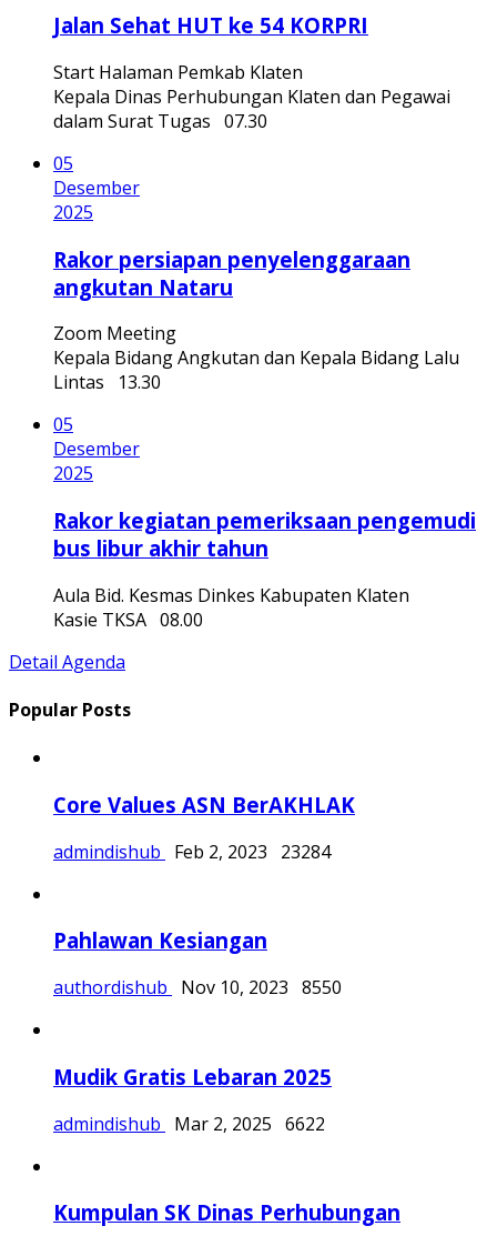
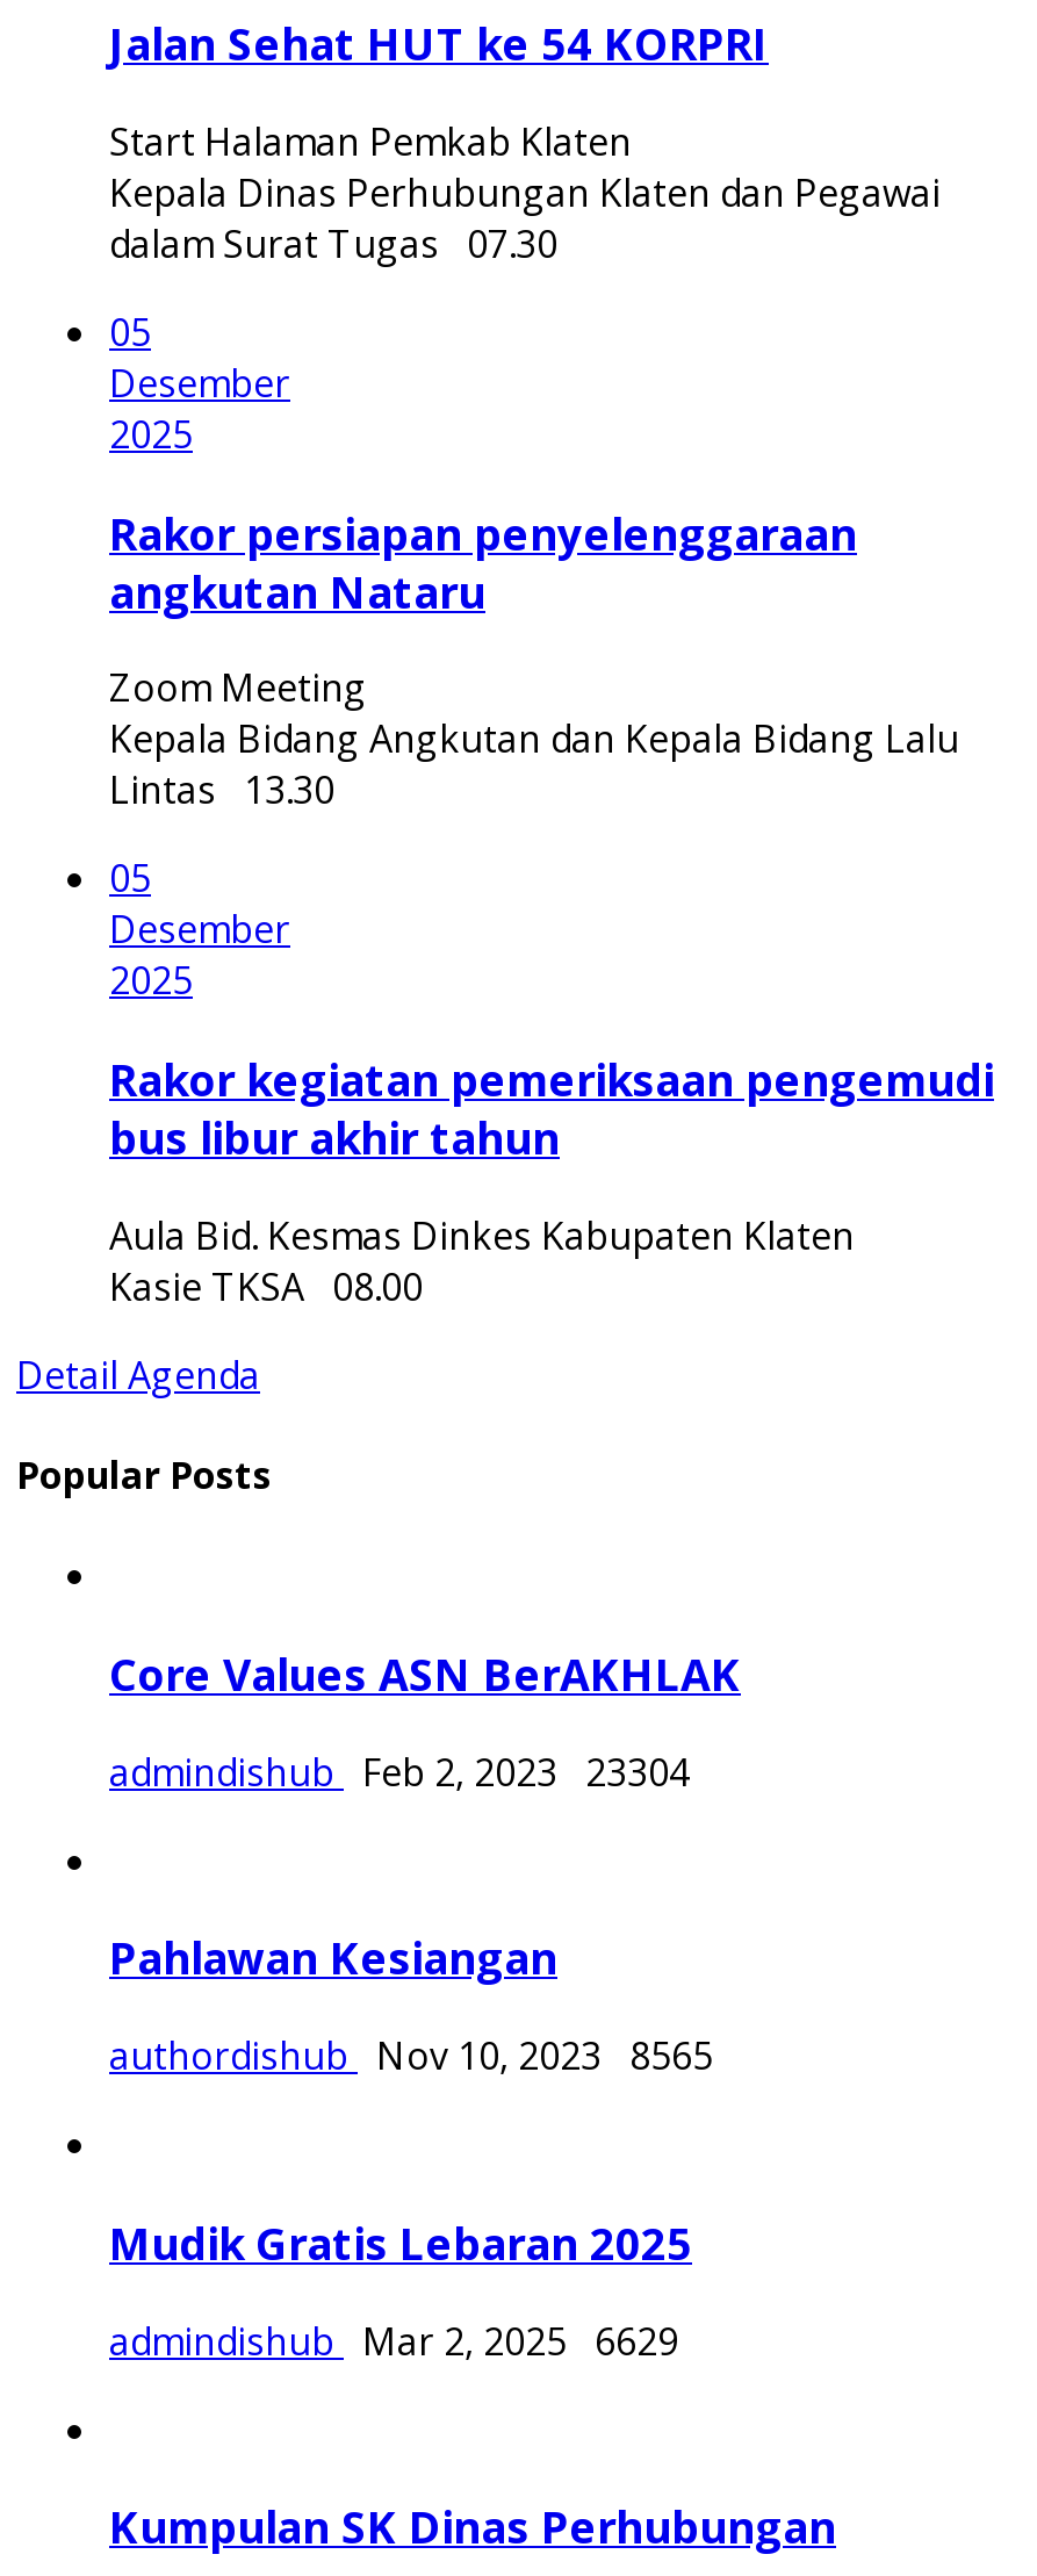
[53,839,331,864] admindishub Feb 2, 2023 23284 -> [109,1746,690,1797] admindishub Feb 2, 2023 23304
[53,975,342,1000] authordishub Nov 10, 2023 8550 -> [109,2031,713,2082] authordishub Nov 10, 2023 8565
[53,1111,325,1136] admindishub Mar 2, 2025 6622 -> [109,2315,678,2366] admindishub Mar 2, 2025 6629

